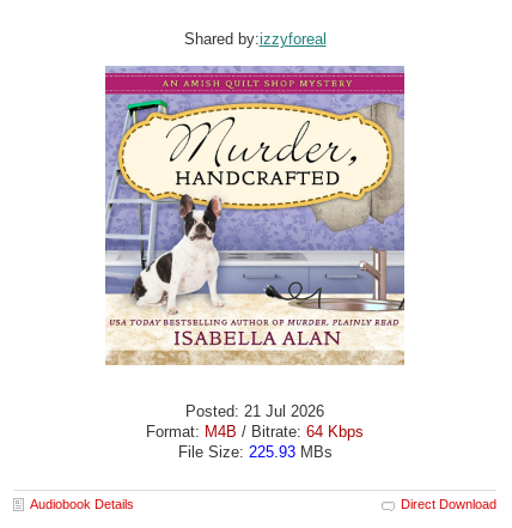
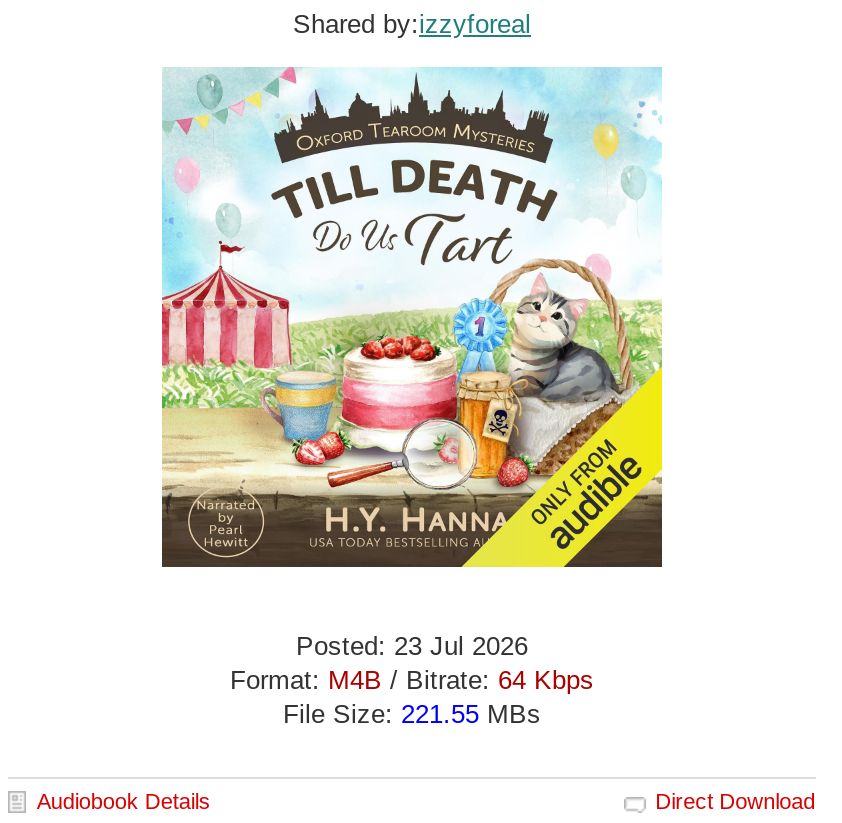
[104,65,406,420] [image] | Posted: 21 Jul 2026 -> [160,67,664,661] [image] | Posted: 23 Jul 2026
[178,443,332,461] File Size: 225.93 MBs -> [283,699,541,729] File Size: 221.55 MBs

